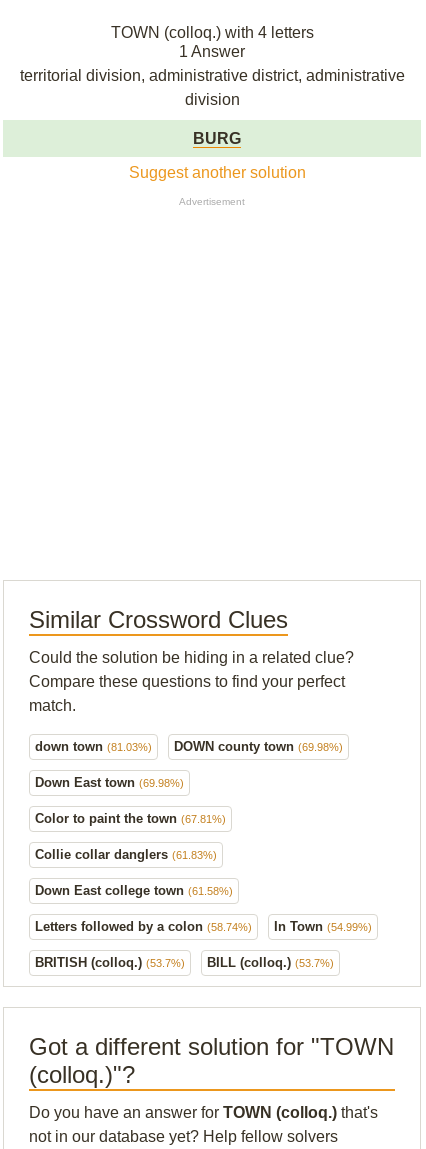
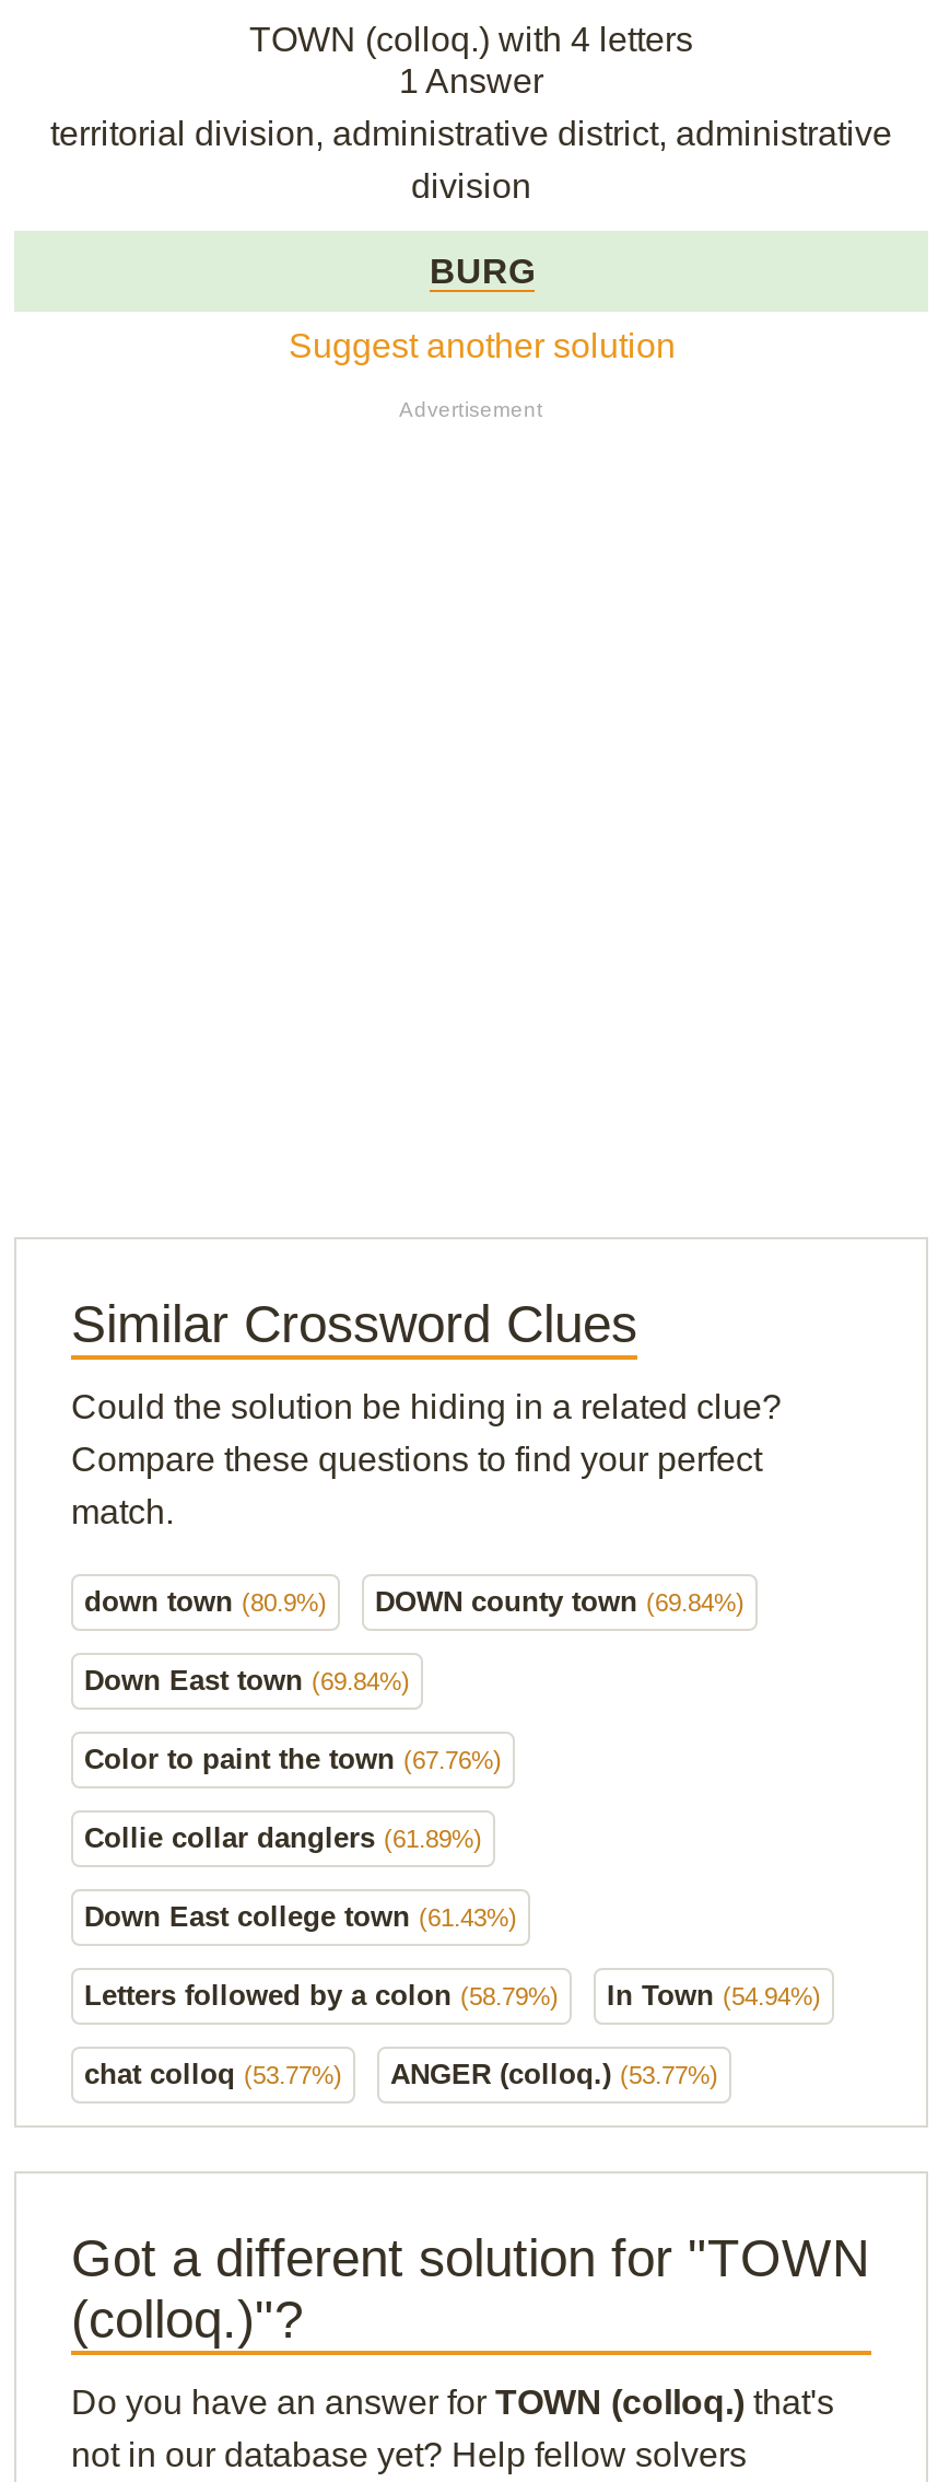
[35,739,343,754] down town (81.03%) | DOWN county town (69.98%) -> [84,1584,744,1617] down town (80.9%) | DOWN county town (69.84%)
[35,775,184,790] Down East town (69.98%) -> [84,1663,410,1696] Down East town (69.84%)
[35,811,226,826] Color to paint the town (67.81%) -> [84,1742,502,1774] Color to paint the town (67.76%)
[35,847,217,862] Collie collar danglers (61.83%) -> [84,1820,482,1853] Collie collar danglers (61.89%)
[35,883,233,898] Down East college town (61.58%) -> [84,1899,517,1932] Down East college town (61.43%)
[35,919,372,934] Letters followed by a colon (58.74%) | In Town (54.99%) -> [84,1978,821,2011] Letters followed by a colon (58.79%) | In Town (54.94%)
[35,955,334,970] BRITISH (colloq.) (53.7%) | BILL (colloq.) (53.7%) -> [84,2057,718,2090] chat colloq (53.77%) | ANGER (colloq.) (53.77%)

